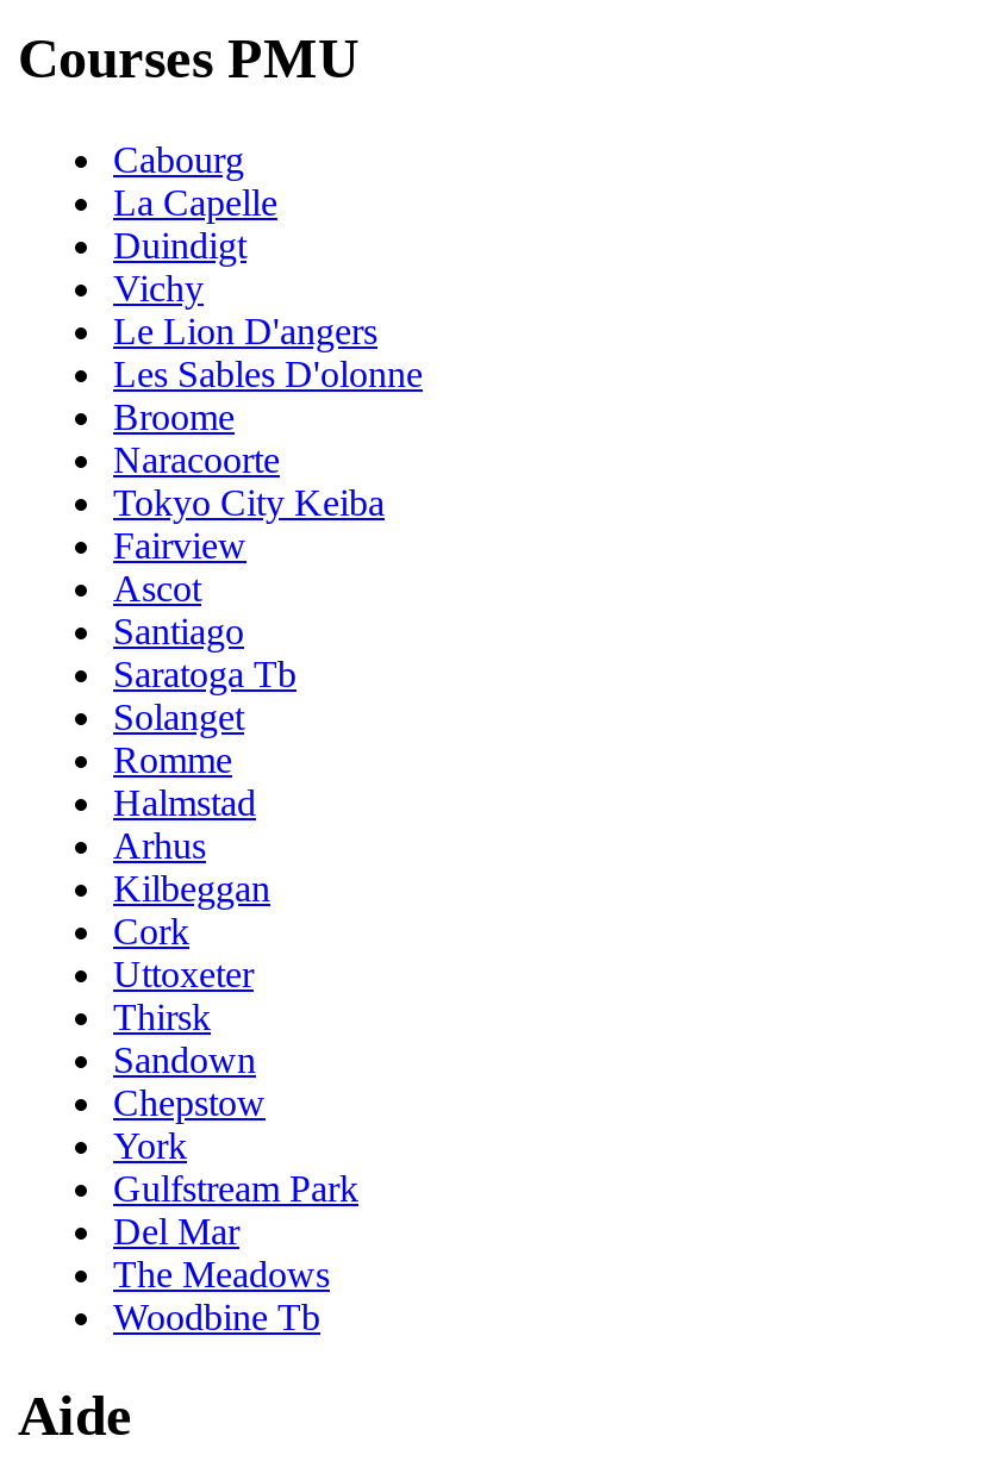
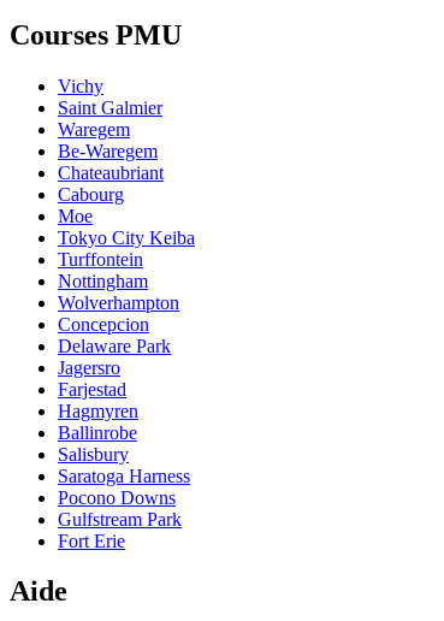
[113,138,277,265] Cabourg | La Capelle | Duindigt -> none
[113,310,423,479] Le Lion D'angers | Les Sables D'olonne | Broome | Naracoorte -> [58,97,164,226] Saint Galmier | Waregem | Be-Waregem | Chateaubriant | Cabourg | Moe
[113,524,296,1165] Fairview | Ascot | Santiago | Saratoga Tb | Solanget | Romme | Halmstad | Arhus | Kilbeggan | Cork | Uttoxeter | Thirsk | Sandown | Chepstow | York -> [58,249,190,507] Turffontein | Nottingham | Wolverhampton | Concepcion | Delaware Park | Jagersro | Farjestad | Hagmyren | Ballinrobe | Salisbury | Saratoga Harness | Pocono Downs
[113,1210,330,1336] Del Mar | The Meadows | Woodbine Tb -> [58,530,125,551] Fort Erie

